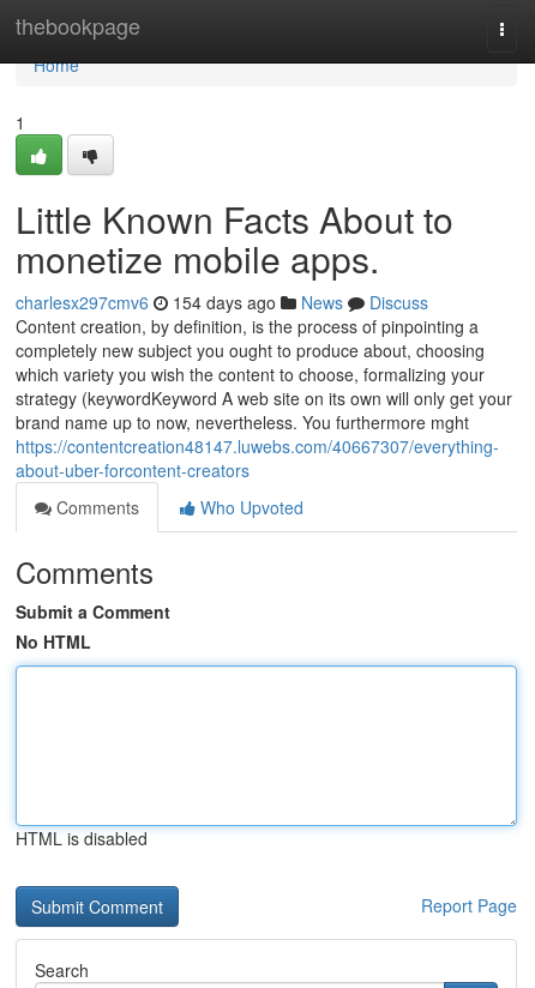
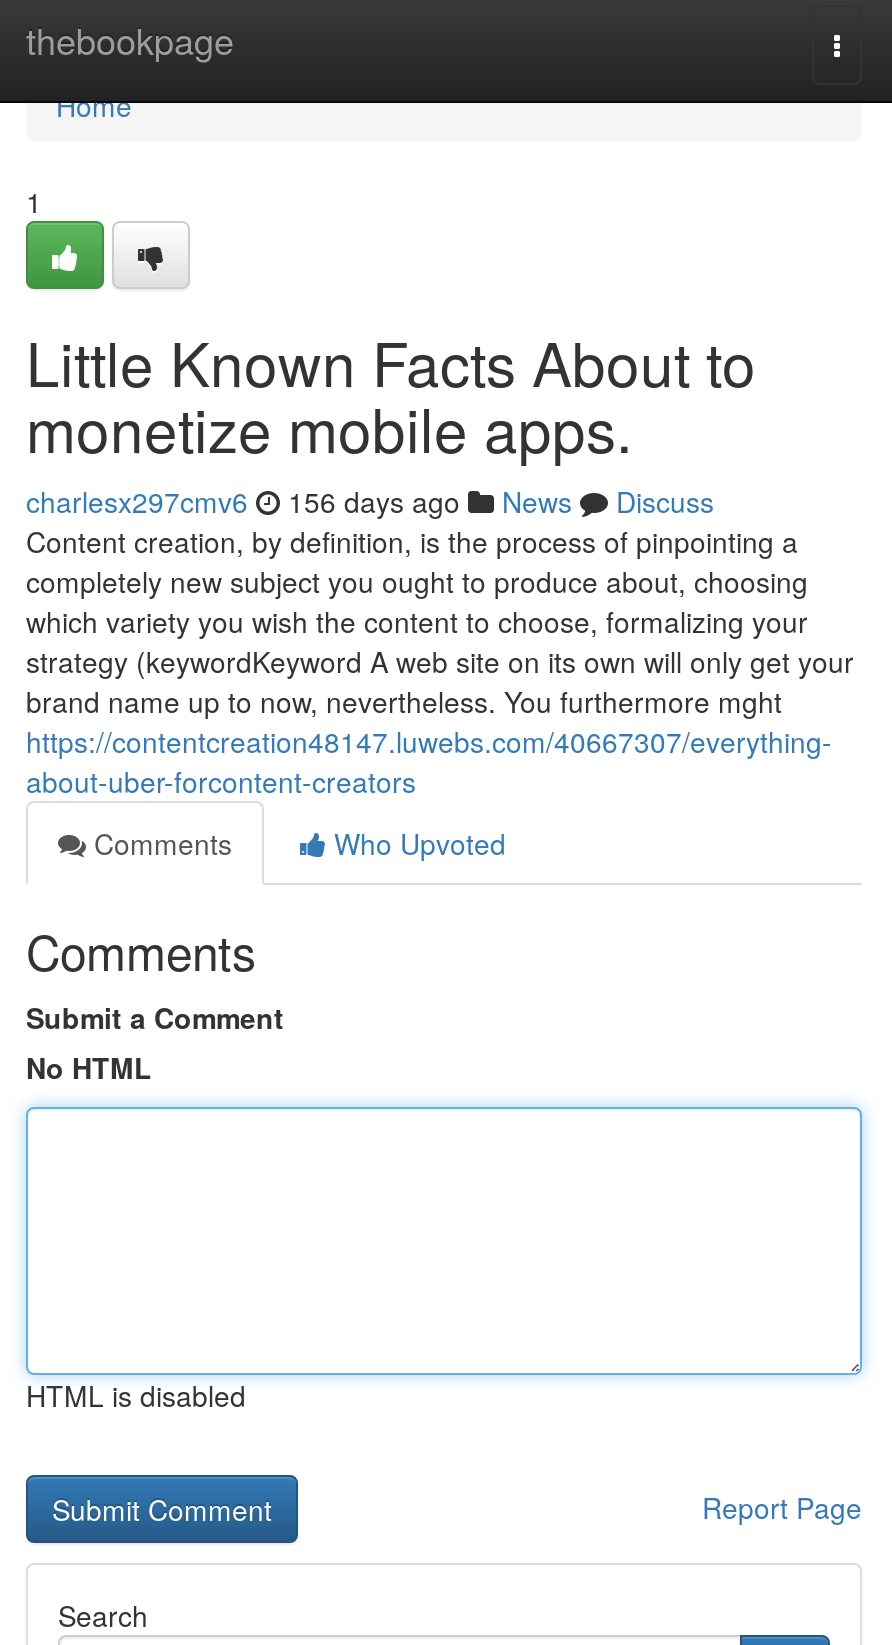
[16,290,428,314] charlesx297cmv6 154 days ago News Discuss -> [26,481,714,521] charlesx297cmv6 156 days ago News Discuss

